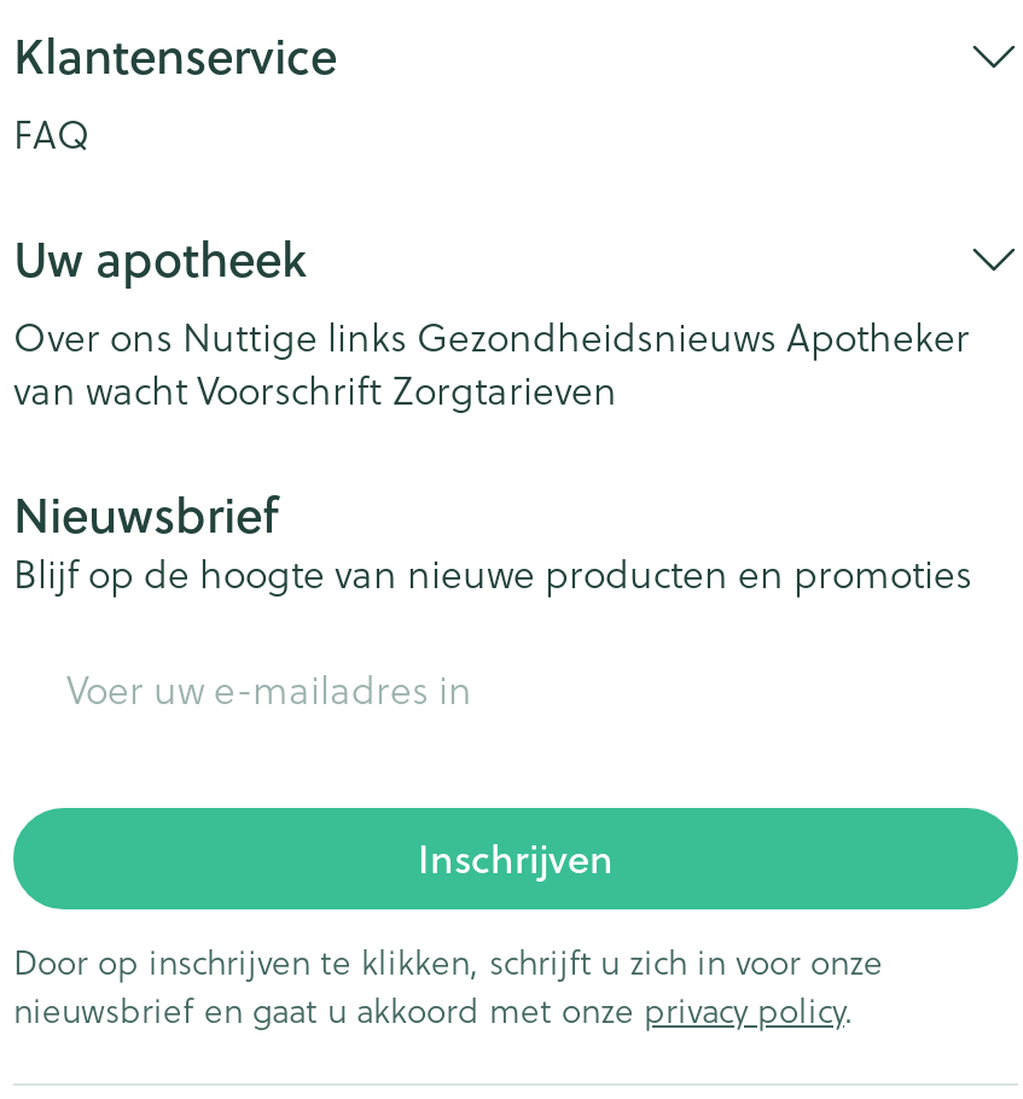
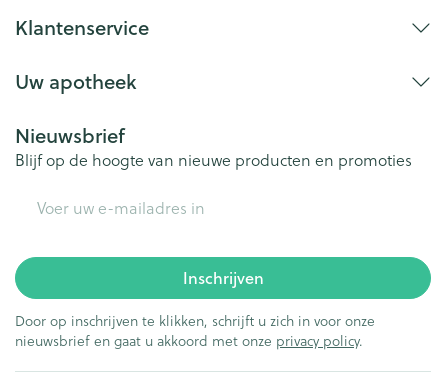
[13,107,91,161] FAQ -> none
[13,310,970,417] Over ons Nuttige links Gezondheidsnieuws Apotheker | van wacht Voorschrift Zorgtarieven -> none

